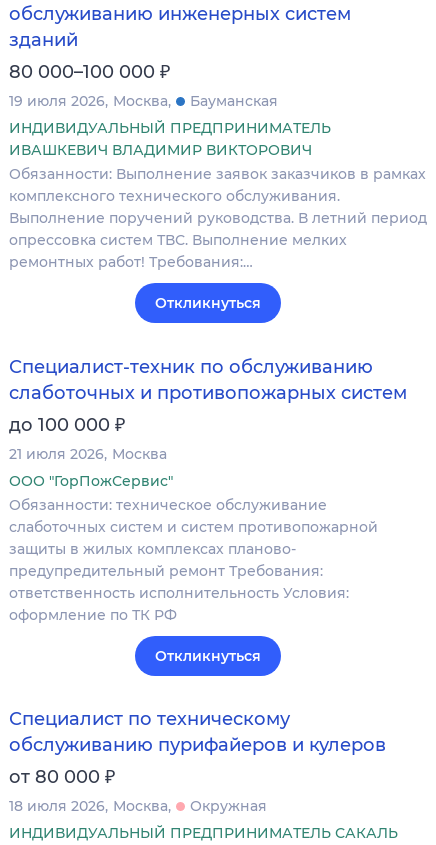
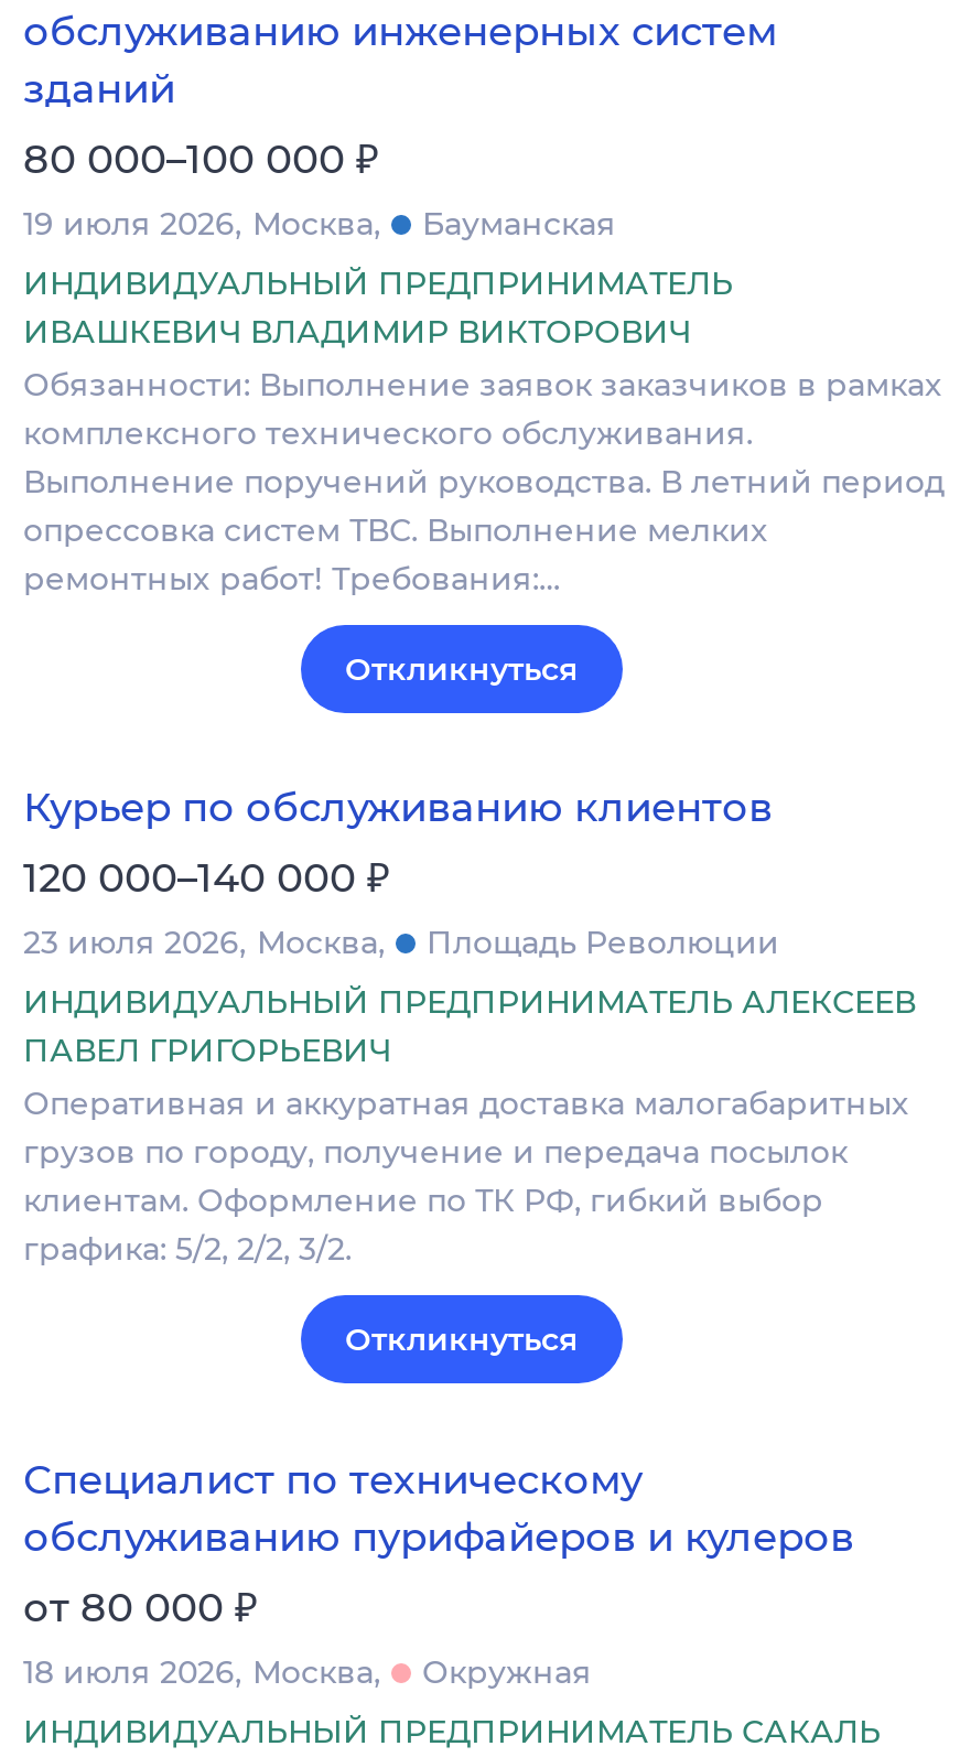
[9,355,407,463] Специалист-техник по обслуживанию | слаботочных и противопожарных систем | до 100 000 ₽ | 21 июля 2026 Москва -> [23,784,779,962] Курьер по обслуживанию клиентов | 120 000–140 000 ₽ | 23 июля 2026 Москва | Площадь Революции
[9,472,378,624] ООО "ГорПожСервис" | Обязанности: техническое обслуживание | слаботочных систем и систем противопожарной | защиты в жилых комплексах планово- | предупредительный ремонт Требования: | ответственность исполнительность Условия: | оформление по ТК РФ -> [23,982,916,1269] ИНДИВИДУАЛЬНЫЙ ПРЕДПРИНИМАТЕЛЬ АЛЕКСЕЕВ | ПАВЕЛ ГРИГОРЬЕВИЧ | Оперативная и аккуратная доставка малогабаритных | грузов по городу, получение и передача посылок | клиентам. Оформление по ТК РФ, гибкий выбор | графика: 5/2, 2/2, 3/2.

